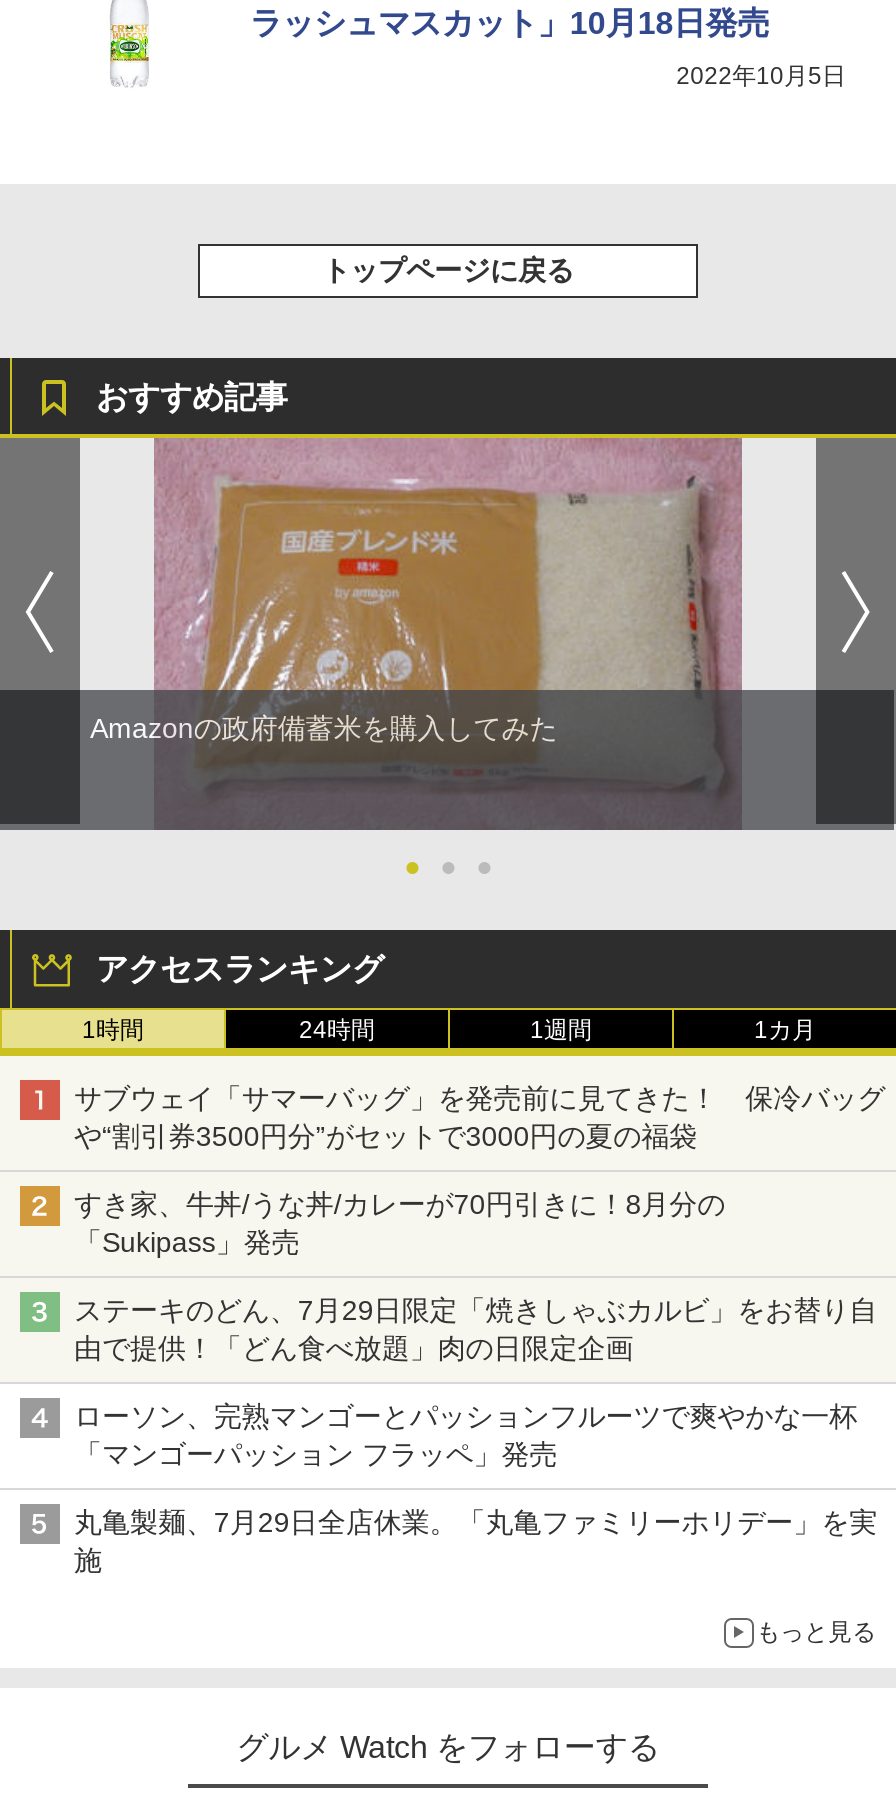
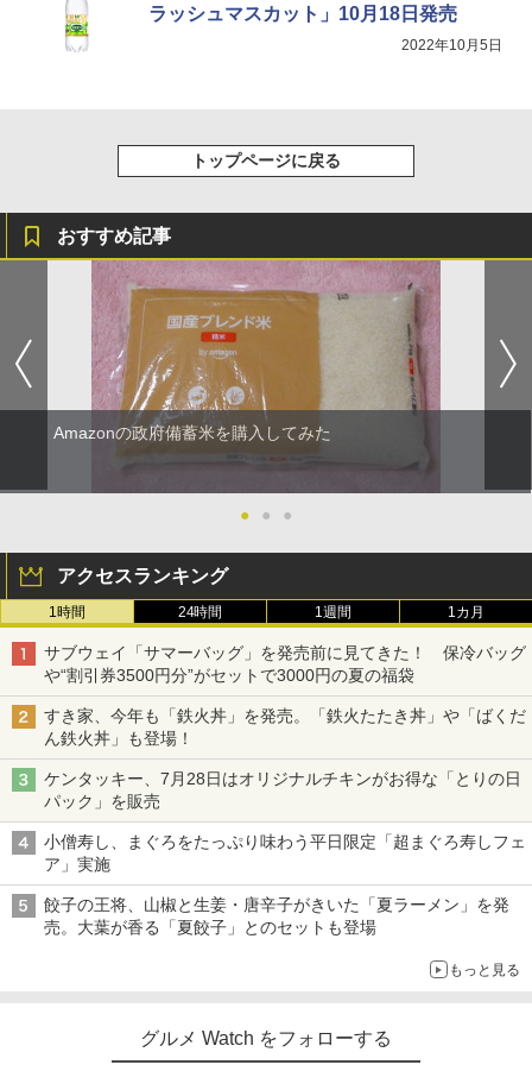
[74,1187,725,1257] すき家、牛丼/うな丼/カレーが70円引きに！8月分の | 「Sukipass」発売 -> [44,706,526,747] すき家、今年も「鉄火丼」を発売。「鉄火たたき丼」や「ばくだ | ん鉄火丼」も登場！
[74,1293,877,1363] ステーキのどん、7月29日限定「焼きしゃぶカルビ」をお替り自 | 由で提供！「どん食べ放題」肉の日限定企画 -> [44,769,521,810] ケンタッキー、7月28日はオリジナルチキンがお得な「とりの日 | パック」を販売
[74,1399,857,1469] ローソン、完熟マンゴーとパッションフルーツで爽やかな一杯 | 「マンゴーパッション フラッペ」発売 -> [44,832,526,873] 小僧寿し、まぐろをたっぷり味わう平日限定「超まぐろ寿しフェ | ア」実施
[74,1505,877,1575] 丸亀製麺、7月29日全店休業。「丸亀ファミリーホリデー」を実 | 施 -> [44,895,509,936] 餃子の王将、山椒と生姜・唐辛子がきいた「夏ラーメン」を発 | 売。大葉が香る「夏餃子」とのセットも登場

